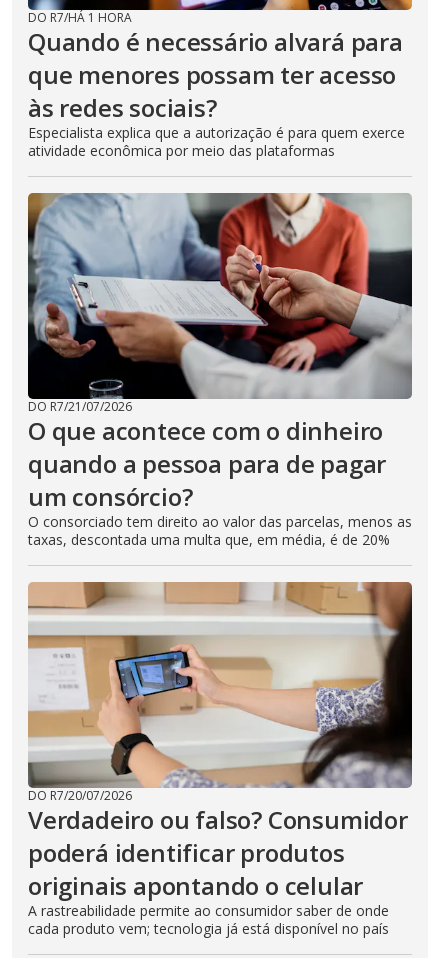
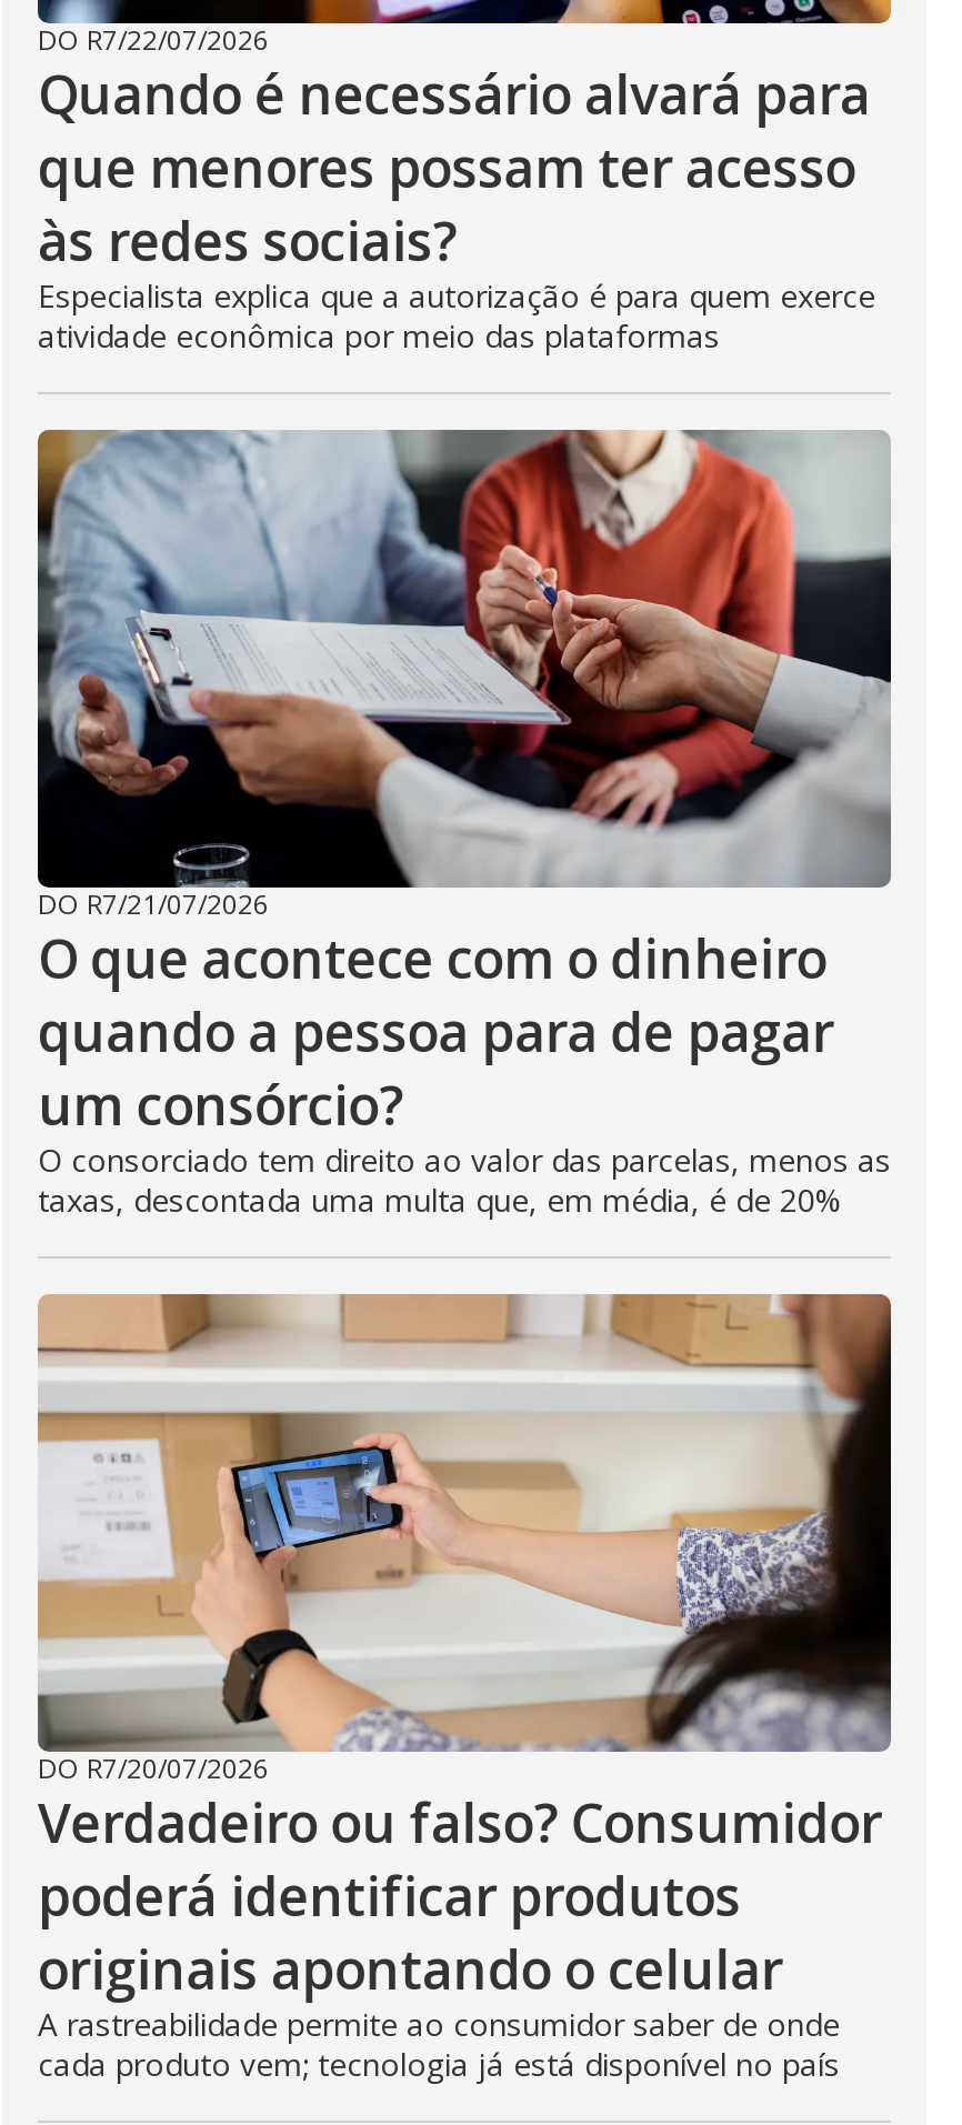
[28,9,132,26] DO R7/HÁ 1 HORA -> [38,21,269,58] DO R7/22/07/2026

